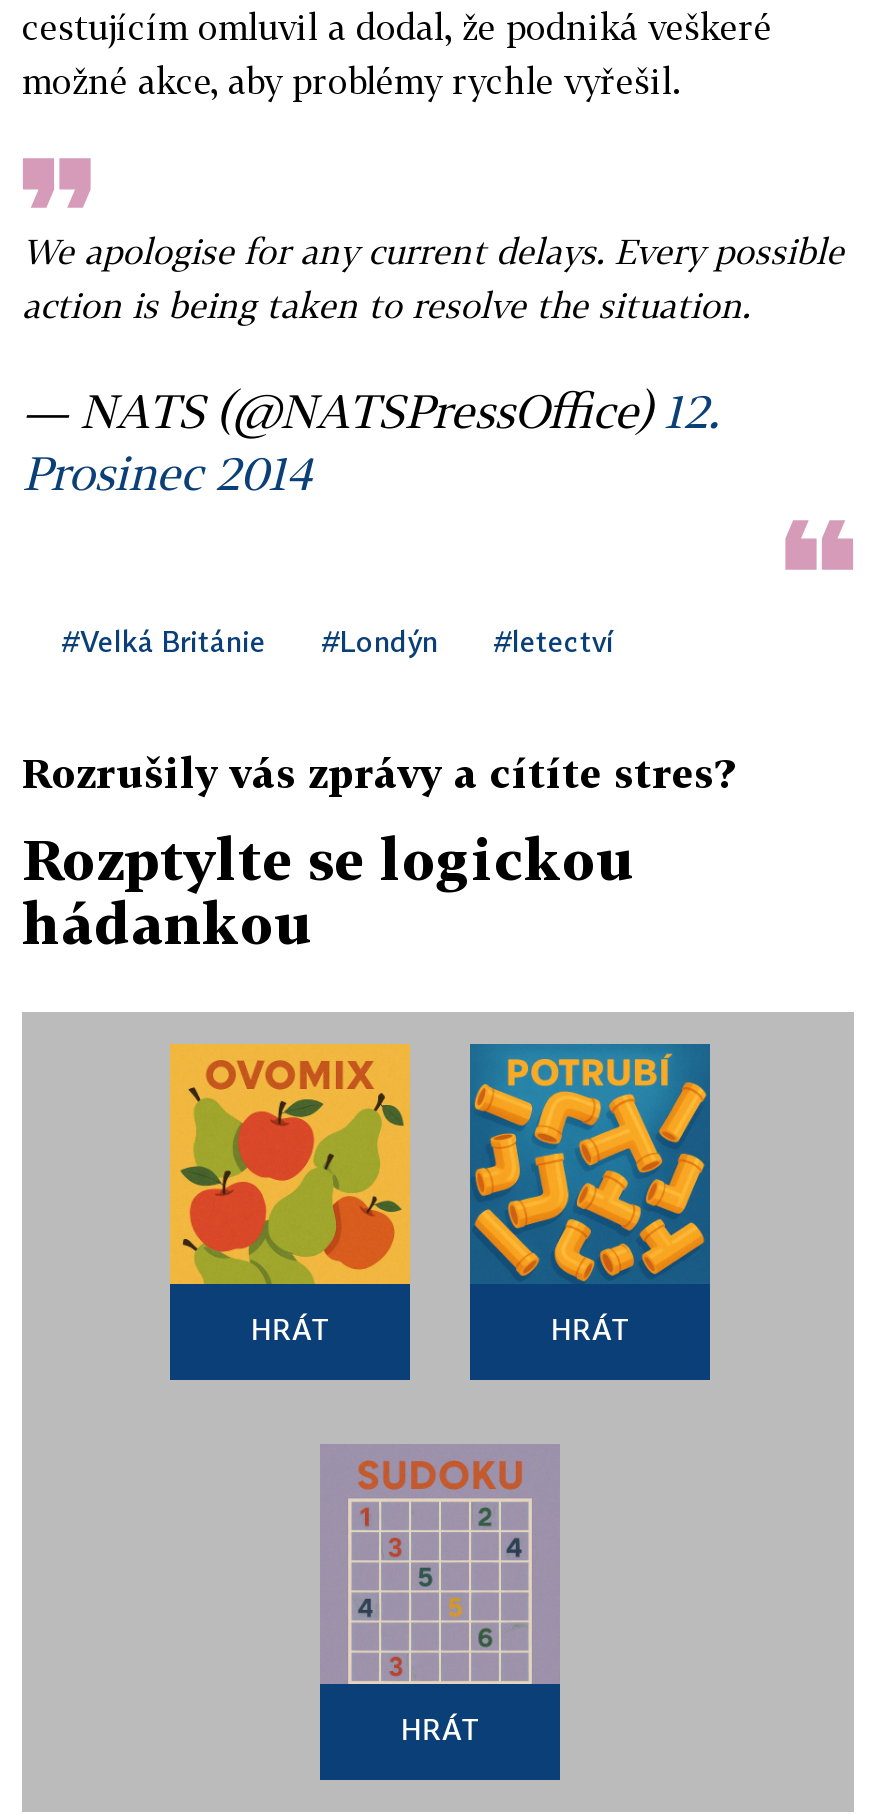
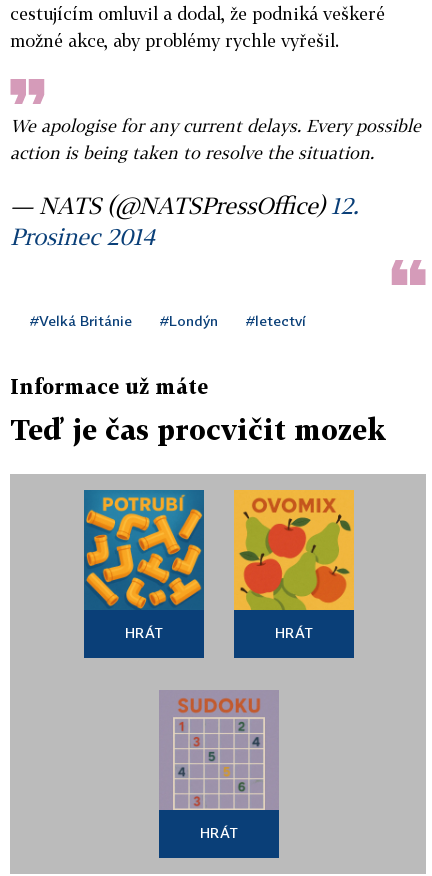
[22,748,734,796] Rozrušily vás zprávy a cítíte stres? -> [10,374,208,398] Informace už máte
[22,826,636,956] Rozptylte se logickou | hádankou -> [10,413,386,446] Teď je čas procvičit mozek
moved [468,1042,712,1282] -> [83,489,205,610]: [image]

